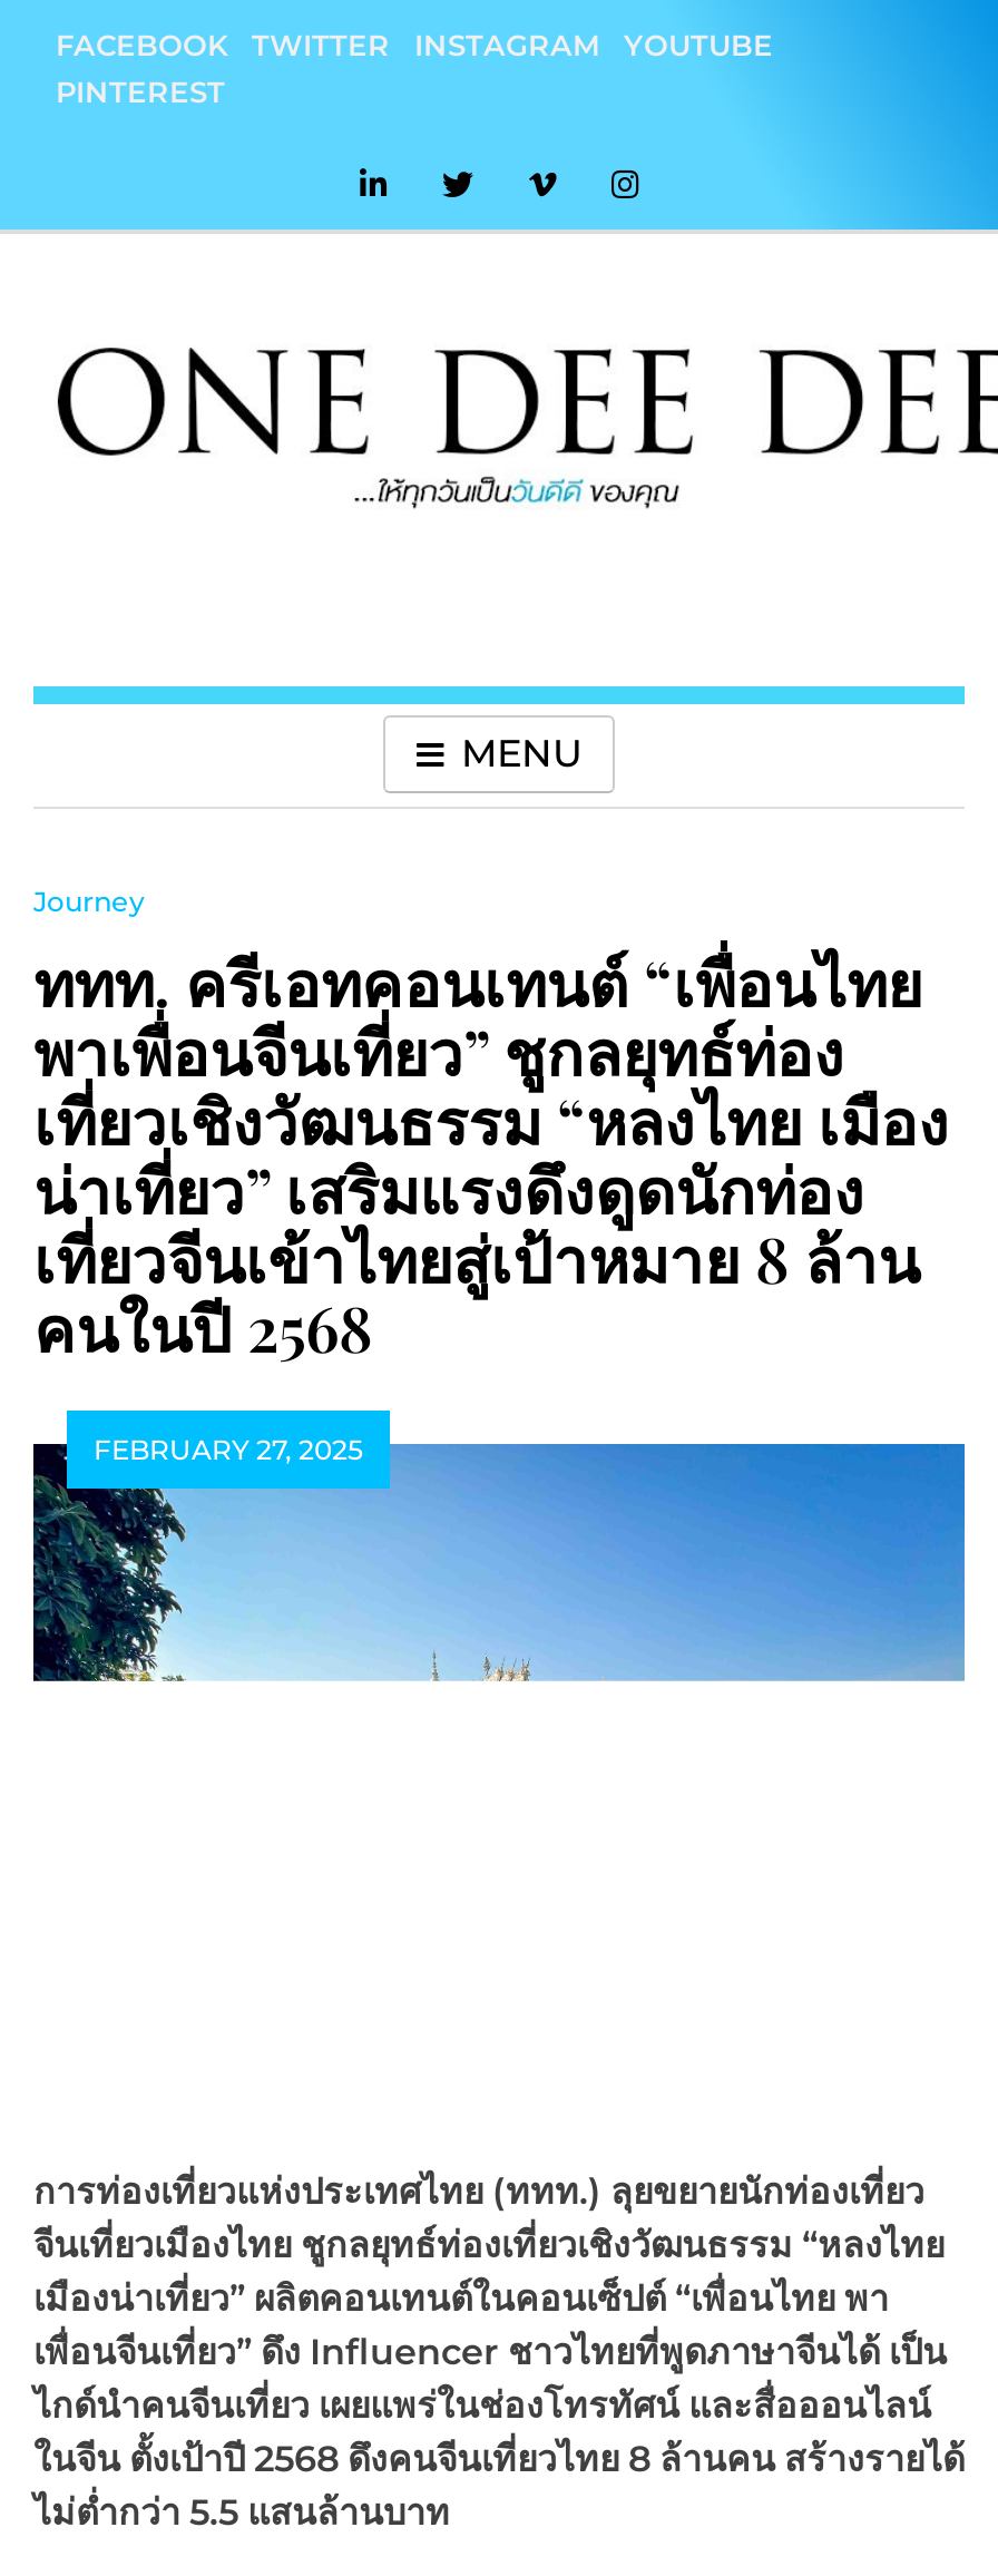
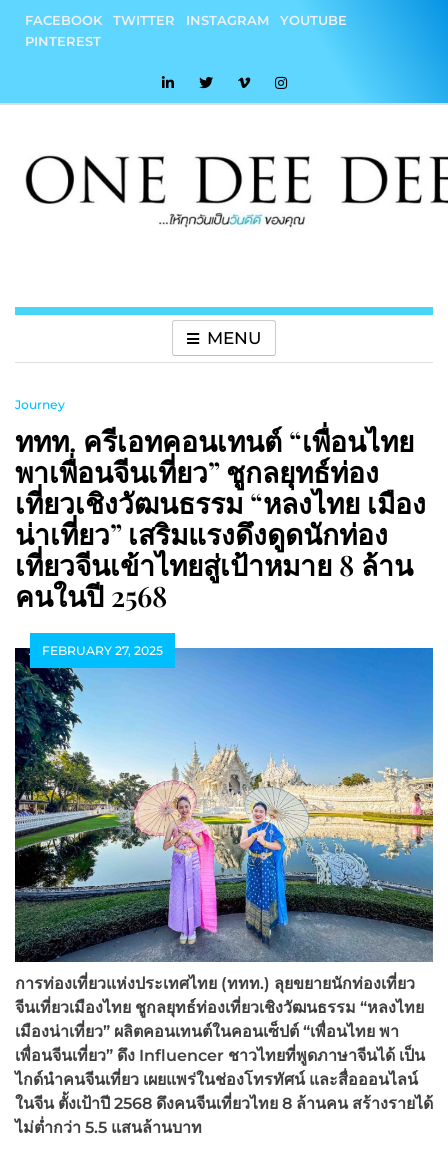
none -> [14,753,434,963] [image]

